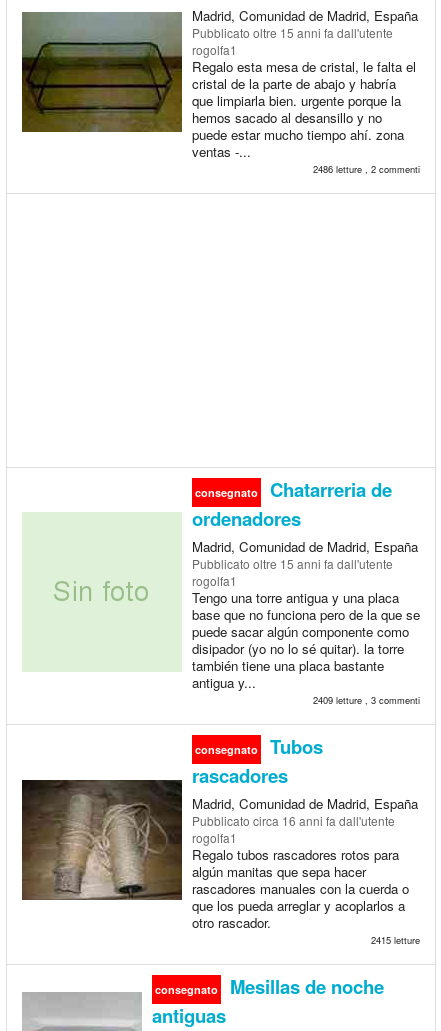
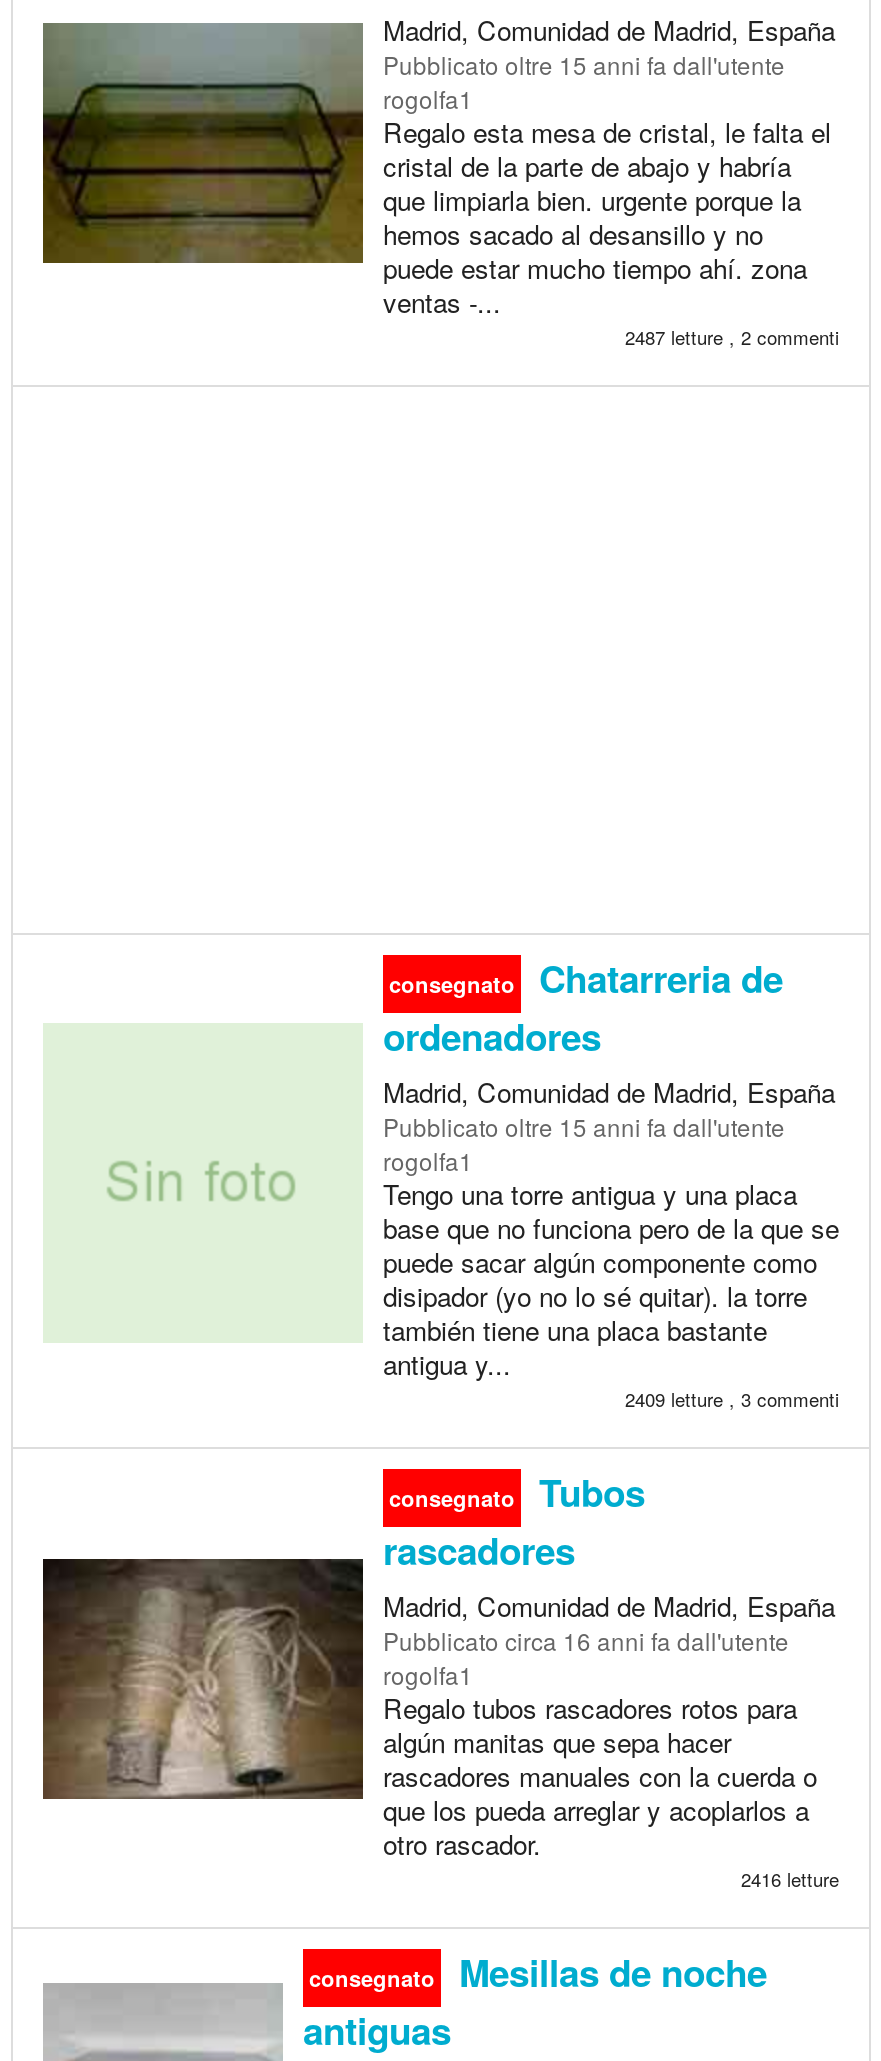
[313,161,420,175] 2486 letture , 2 commenti -> [625,322,839,350] 2487 letture , 2 commenti
[371,932,420,946] 2415 letture -> [741,1864,839,1892] 2416 letture

